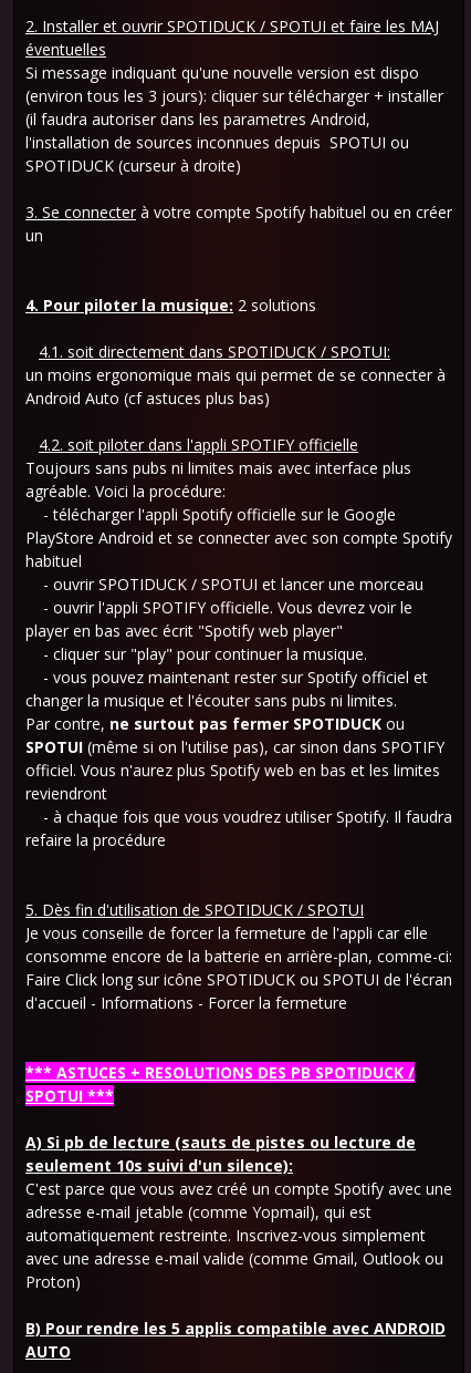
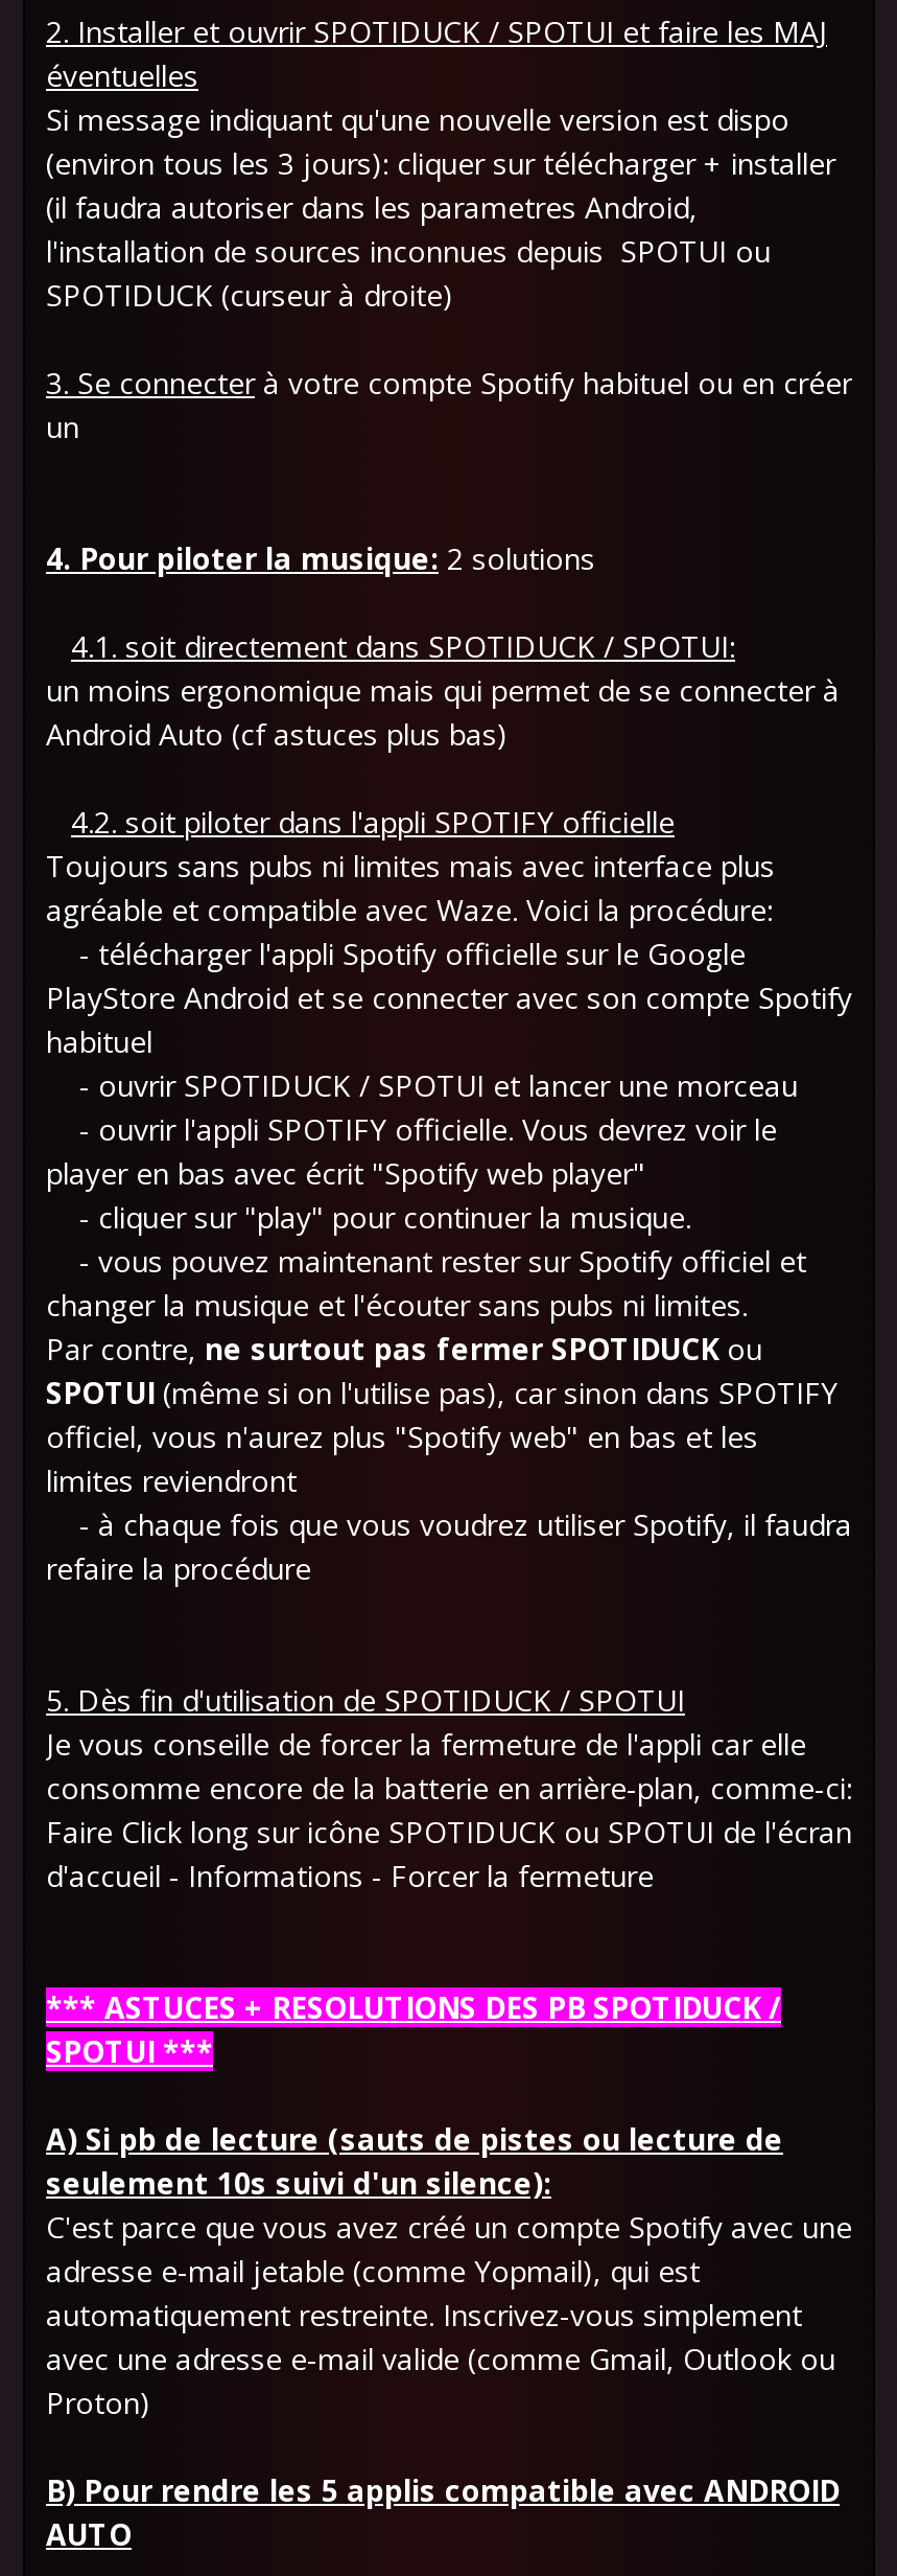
[25,481,226,502] agréable. Voici la procédure: -> [46,890,773,929] agréable et compatible avec Waze. Voici la procédure:
[25,760,452,827] officiel. Vous n'aurez plus Spotify web en bas et les limites | reviendront | - à chaque fois que vous voudrez utiliser Spotify. Il faudra -> [46,1417,852,1544] officiel, vous n'aurez plus "Spotify web" en bas et les | limites reviendront | - à chaque fois que vous voudrez utiliser Spotify, il faudra

